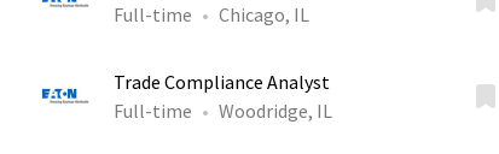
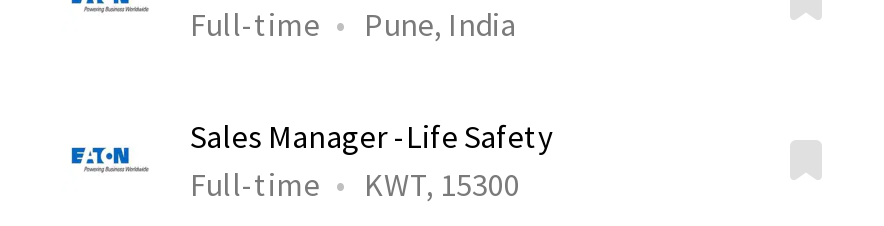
[219,3,309,27] Chicago, IL -> [364,5,516,45] Pune, India
[114,70,330,94] Trade Compliance Analyst -> [190,117,552,157] Sales Manager -Life Safety
[219,99,332,123] Woodridge, IL -> [364,165,520,205] KWT, 15300

